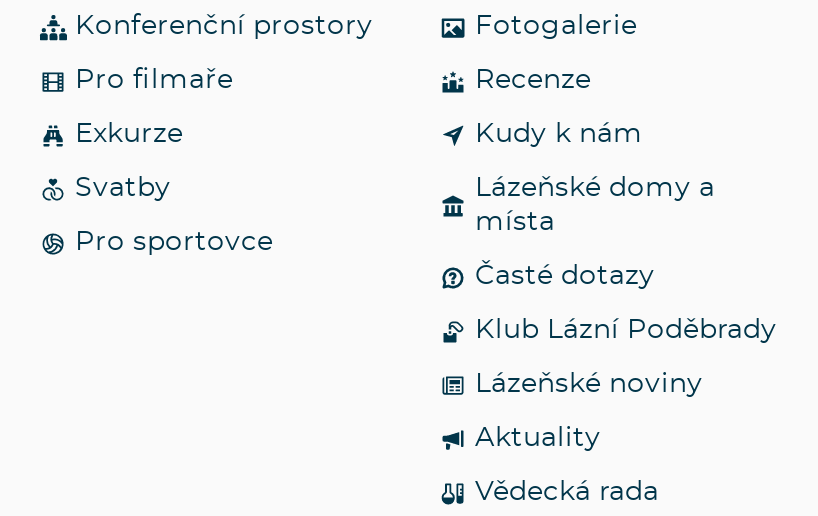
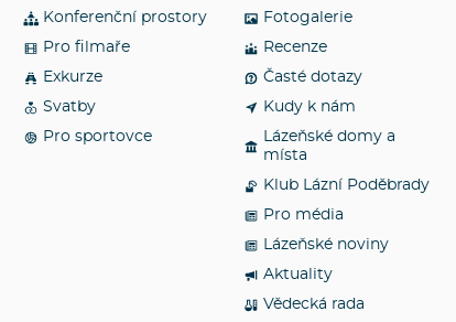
moved [475,262,655,290] -> [263,70,362,85]: Časté dotazy
none -> [263,207,344,223] Pro média

